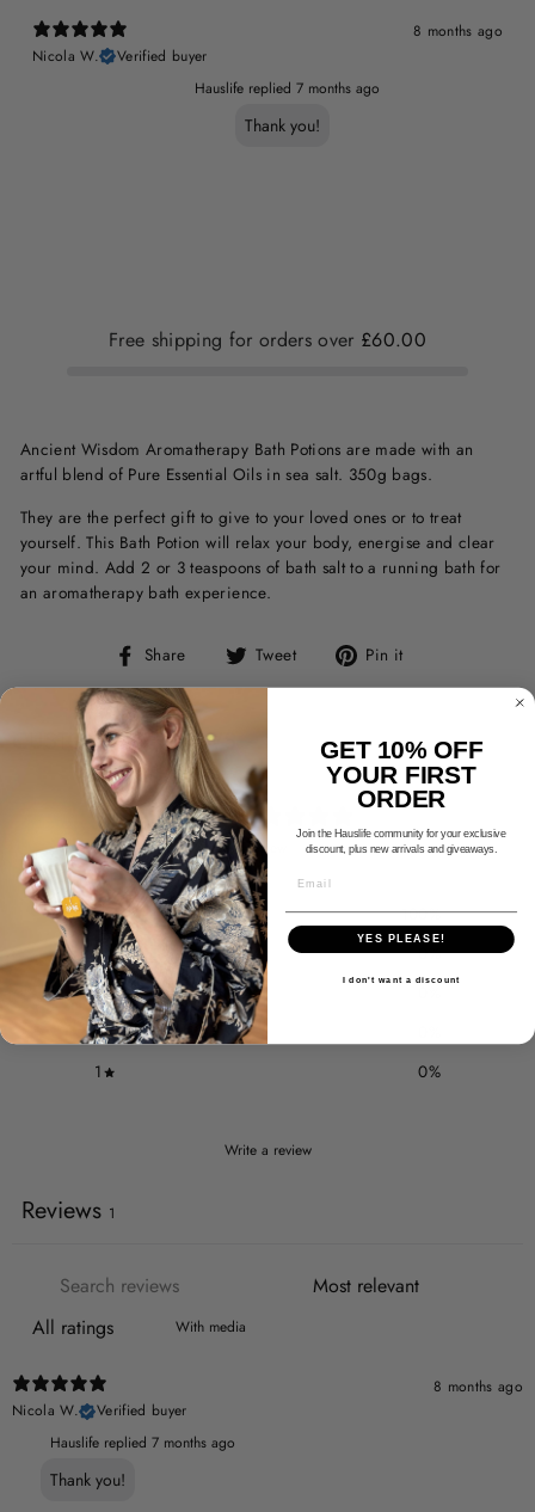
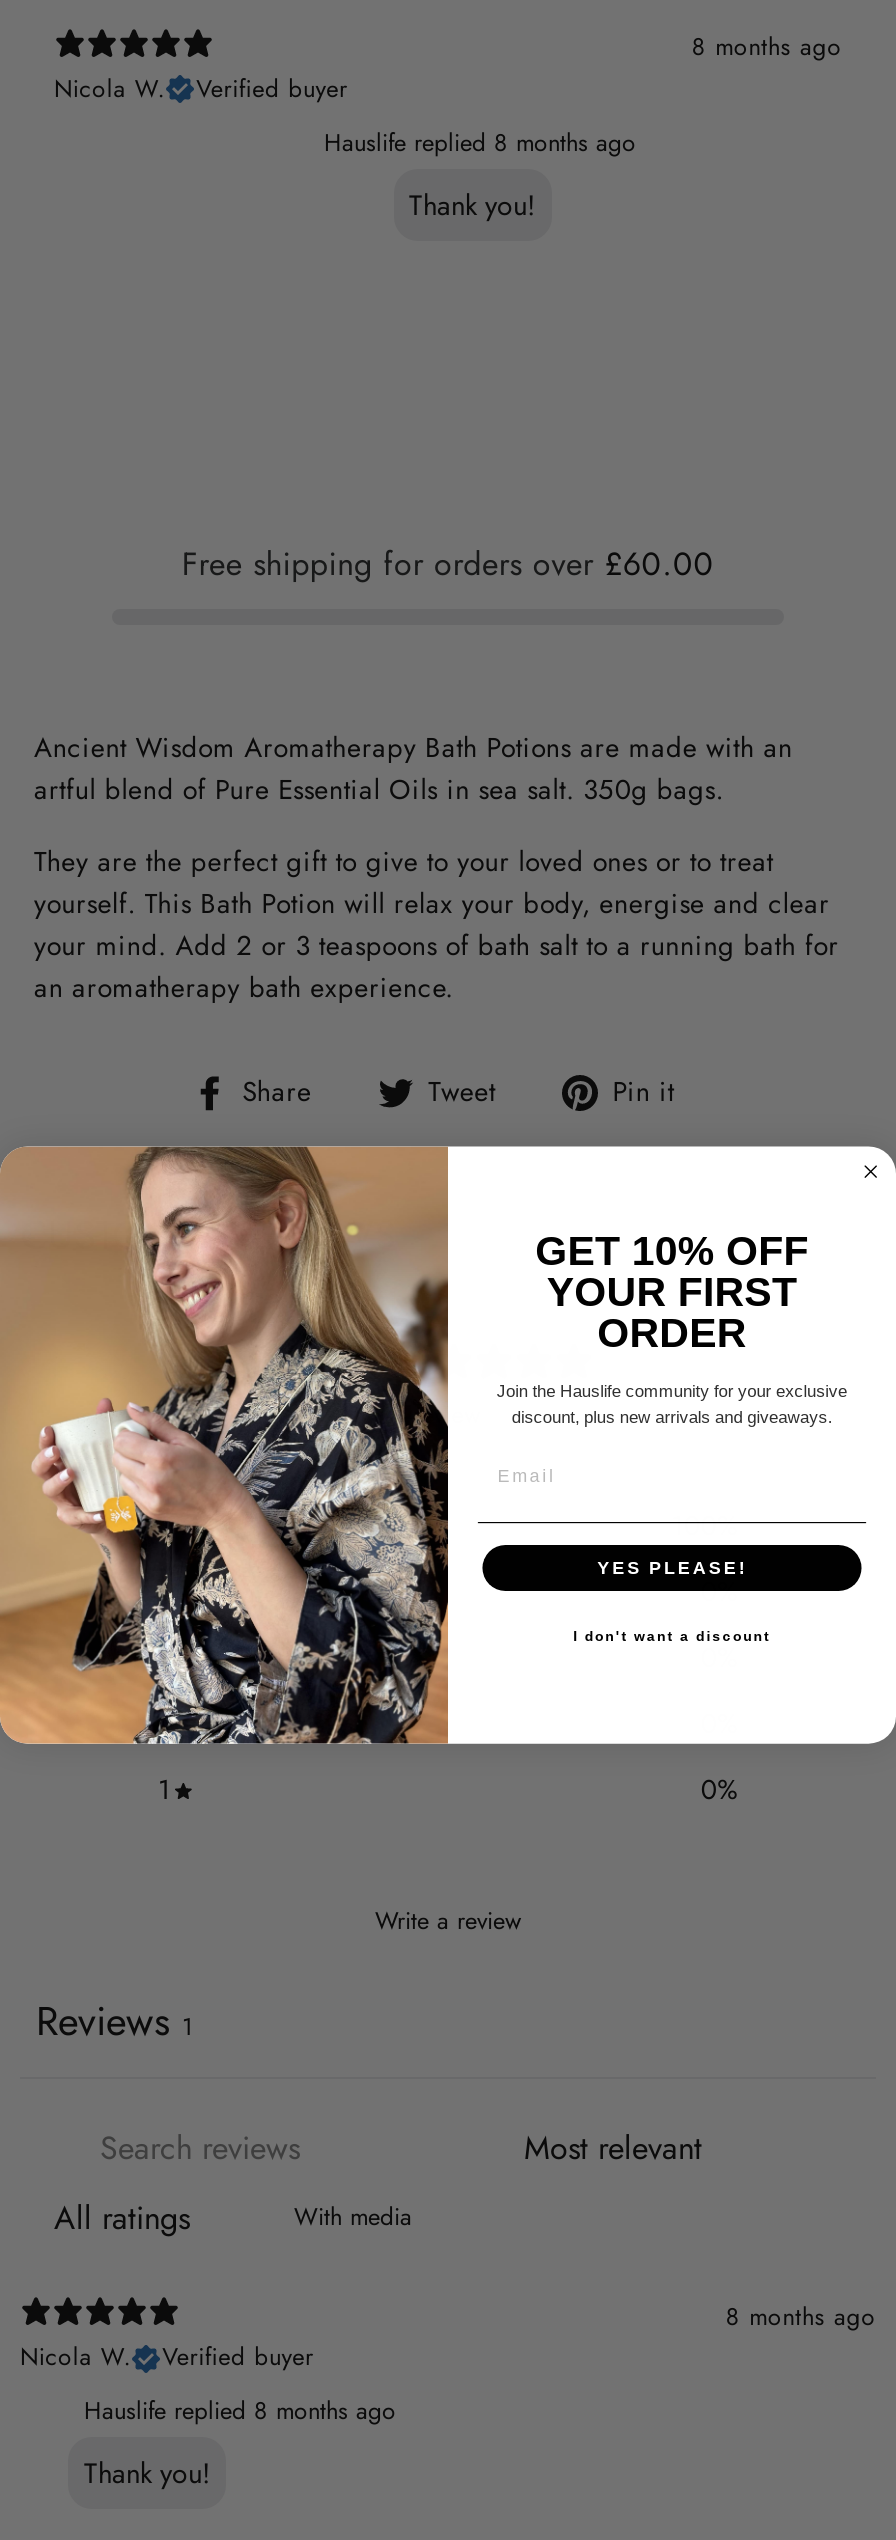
[194,78,379,99] Hauslife replied 7 months ago -> [324,125,636,161] Hauslife replied 8 months ago
[50,1432,235,1454] Hauslife replied 7 months ago -> [84,2394,396,2430] Hauslife replied 8 months ago

